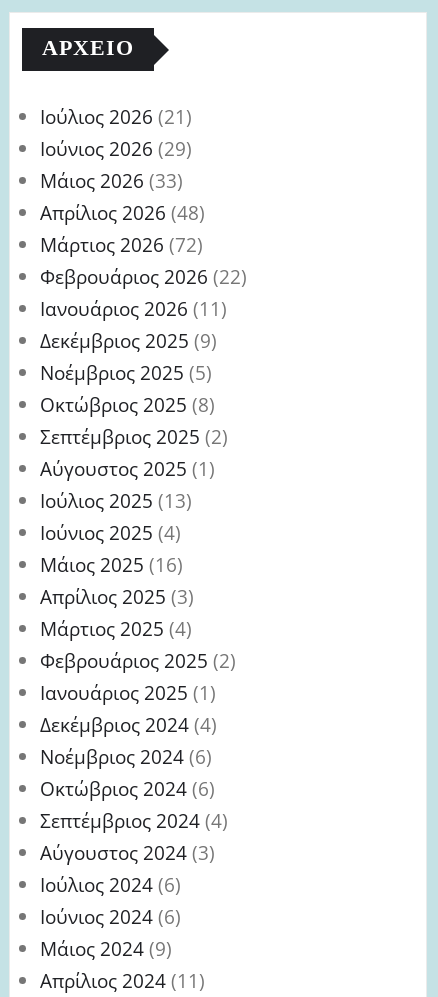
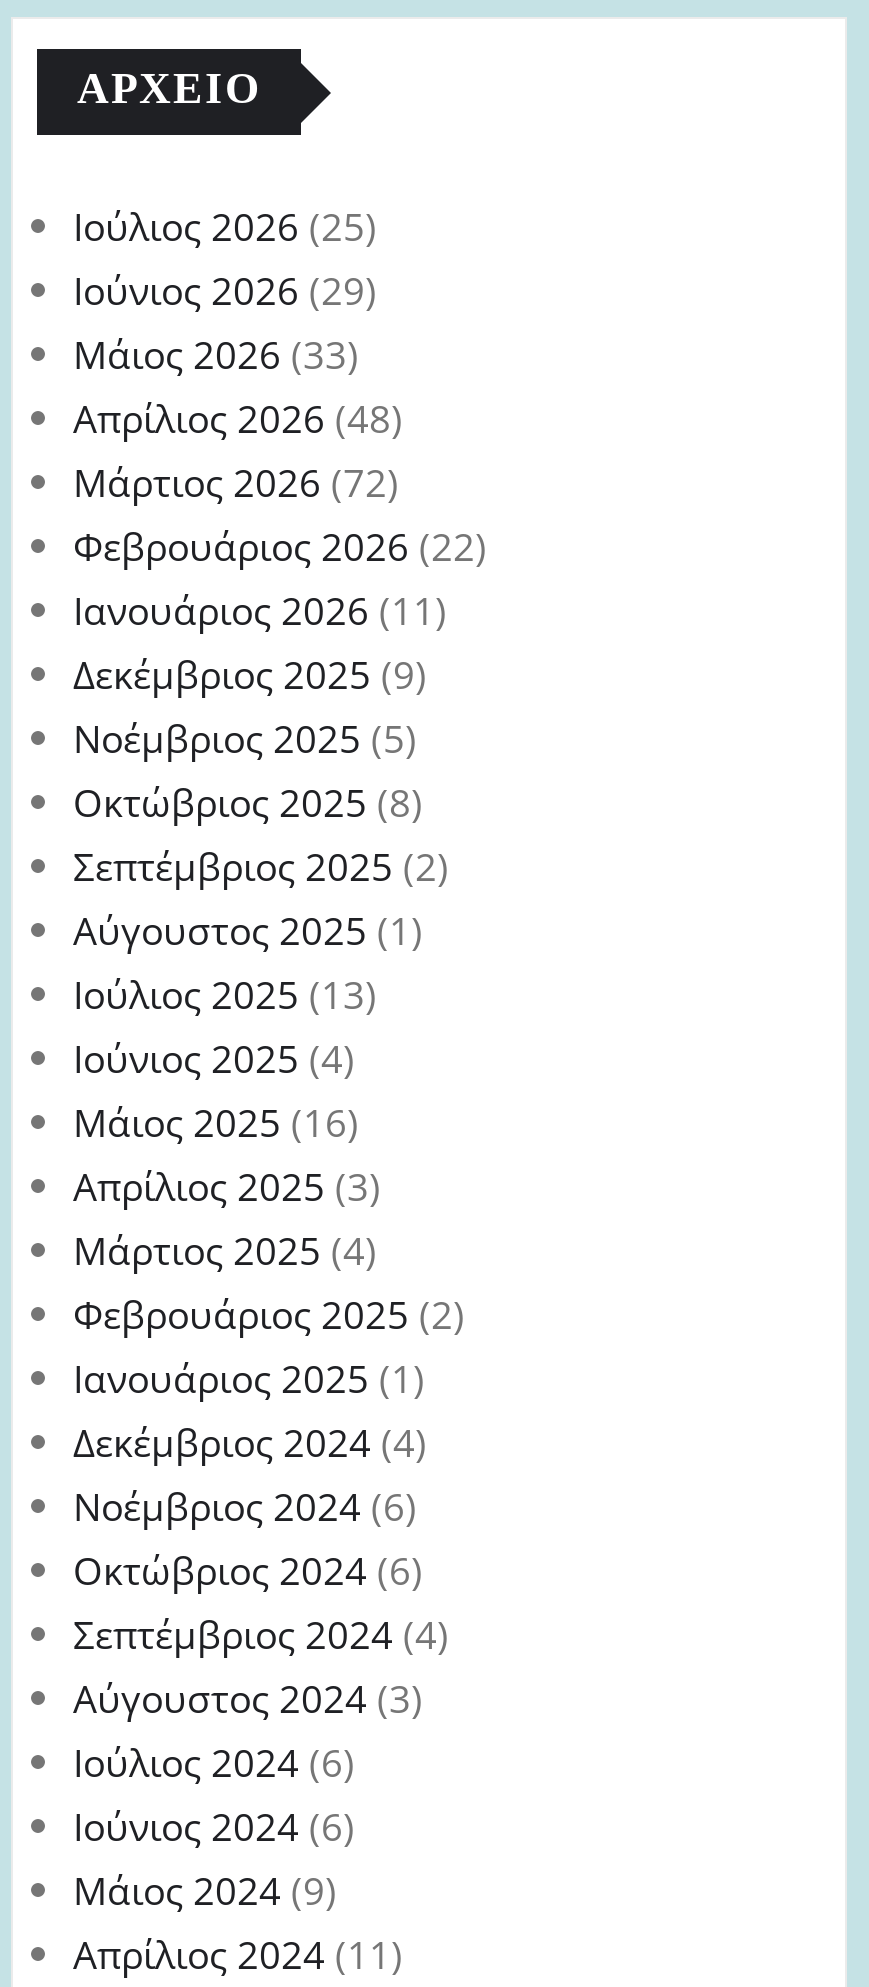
[40,103,192,130] Ιούλιος 2026 (21) -> [73,200,377,254] Ιούλιος 2026 (25)

